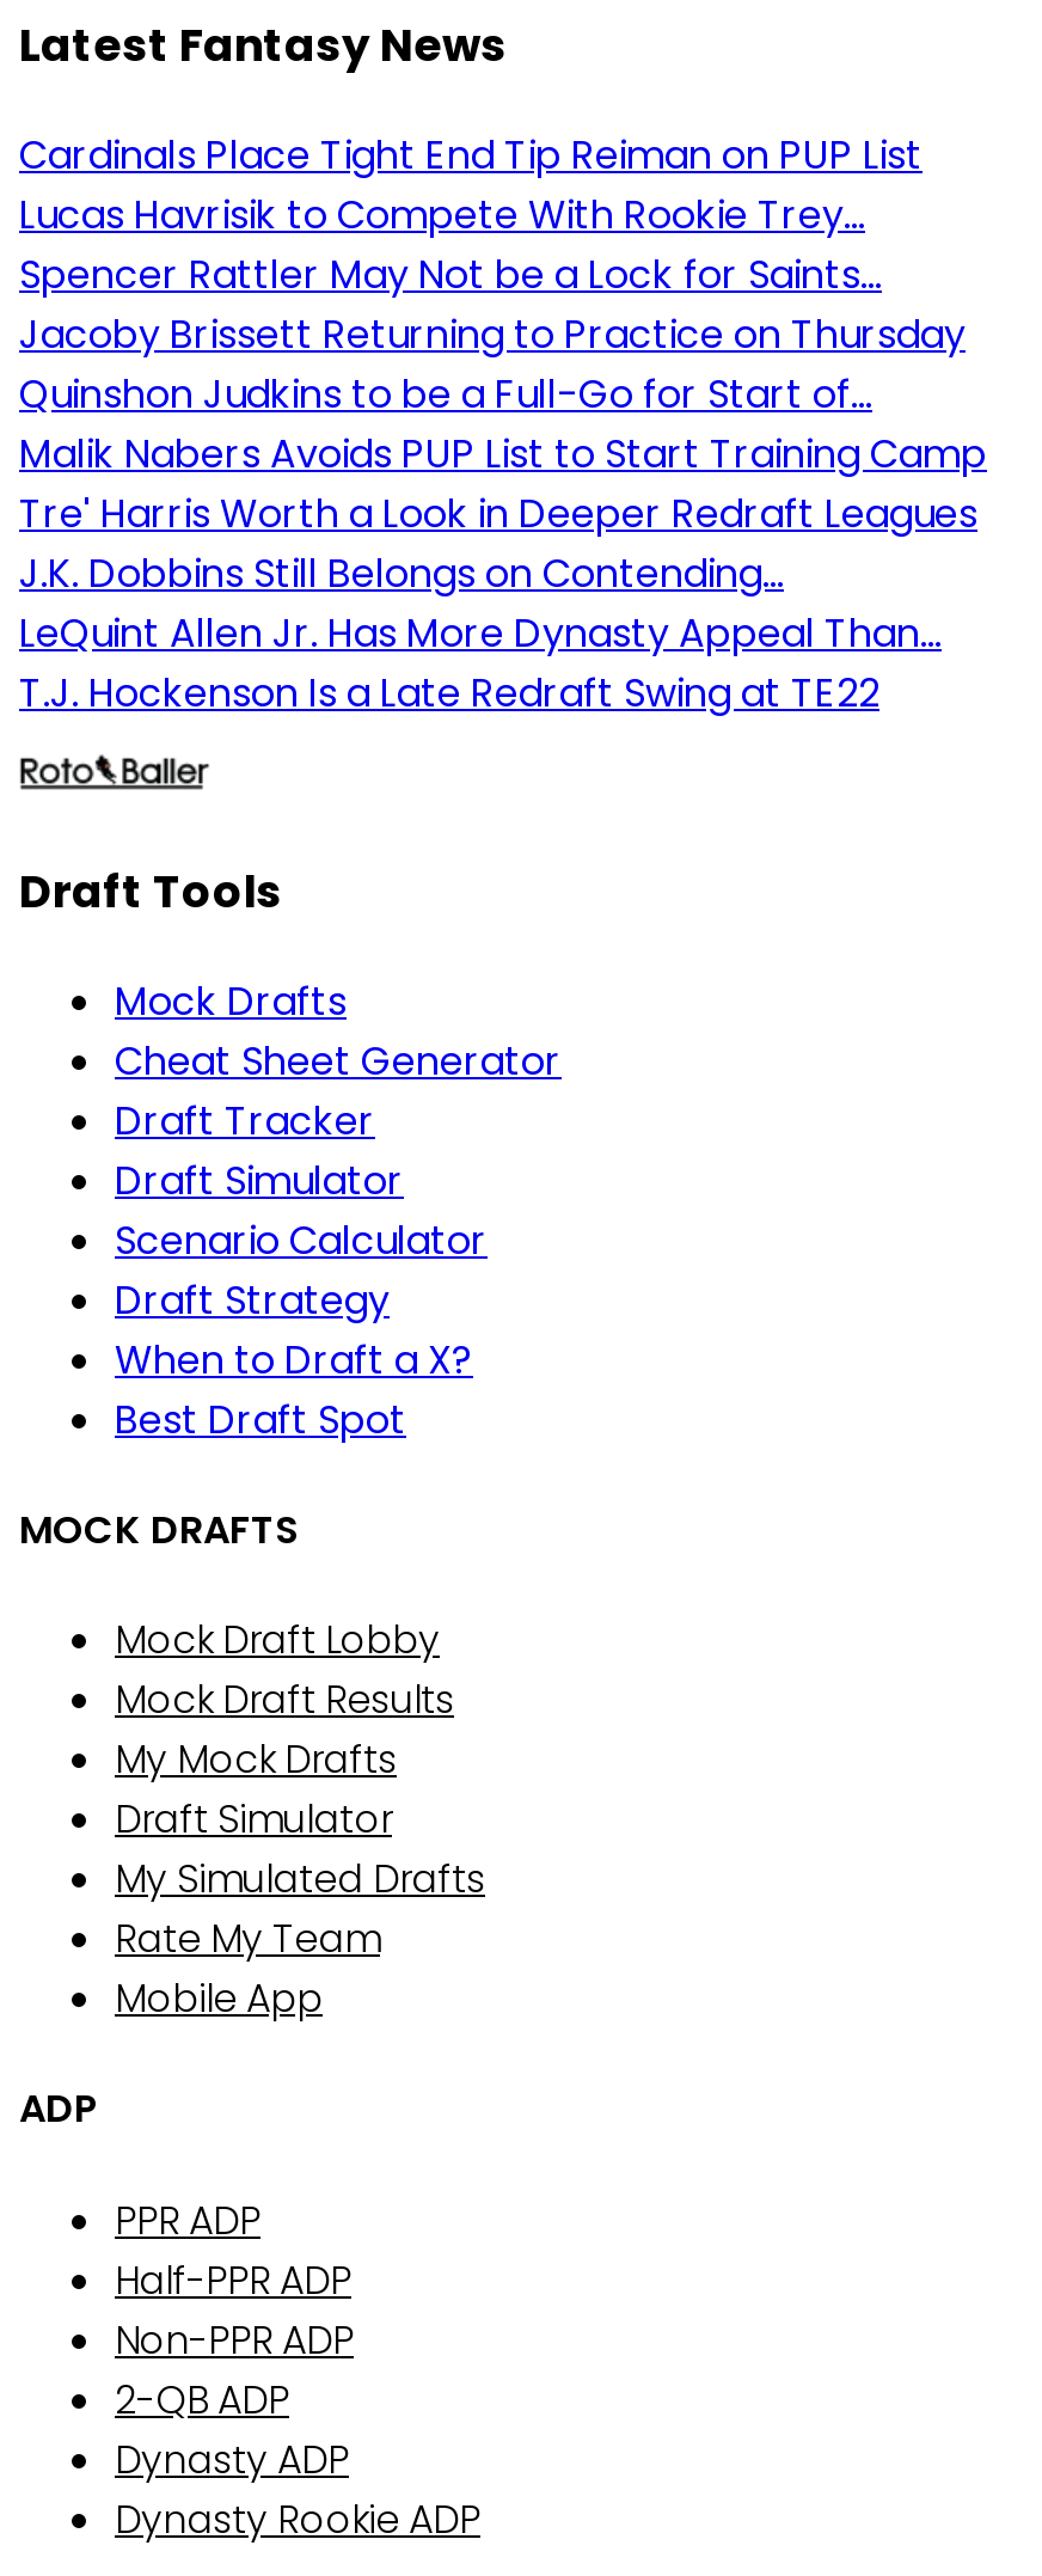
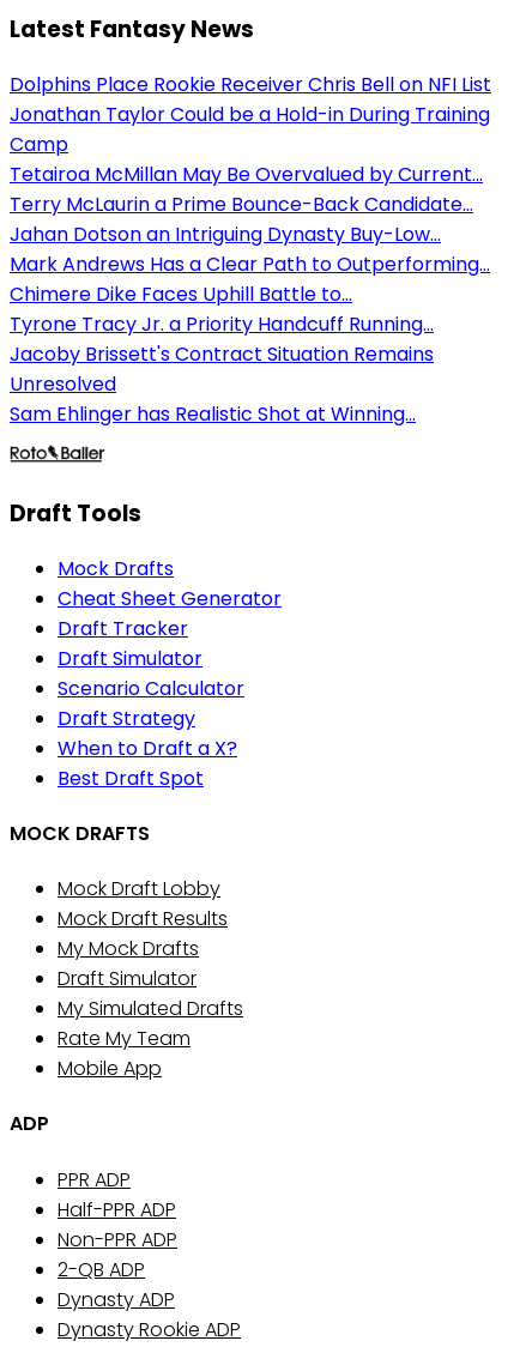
[19,128,987,721] Cardinals Place Tight End Tip Reiman on PUP List | Lucas Havrisik to Compete With Rookie Trey... | Spencer Rattler May Not be a Lock for Saints... | Jacoby Brissett Returning to Practice on Thursday | Quinshon Judkins to be a Full-Go for Start of... | Malik Nabers Avoids PUP List to Start Training Camp | Tre' Harris Worth a Look in Deeper Redraft Leagues | J.K. Dobbins Still Belongs on Contending... | LeQuint Allen Jr. Has More Dynasty Appeal Than... | T.J. Hockenson Is a Late Redraft Swing at TE22 -> [10,71,491,428] Dolphins Place Rookie Receiver Chris Bell on NFI List | Jonathan Taylor Could be a Hold-in During Training | Camp | Tetairoa McMillan May Be Overvalued by Current... | Terry McLaurin a Prime Bounce-Back Candidate... | Jahan Dotson an Intriguing Dynasty Buy-Low... | Mark Andrews Has a Clear Path to Outperforming... | Chimere Dike Faces Uphill Battle to... | Tyrone Tracy Jr. a Priority Handcuff Running... | Jacoby Brissett's Contract Situation Remains | Unresolved | Sam Ehlinger has Realistic Shot at Winning...

